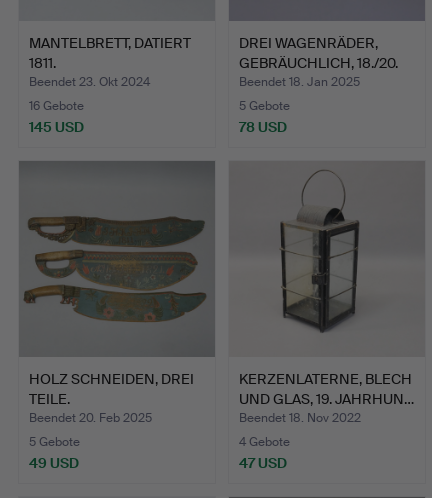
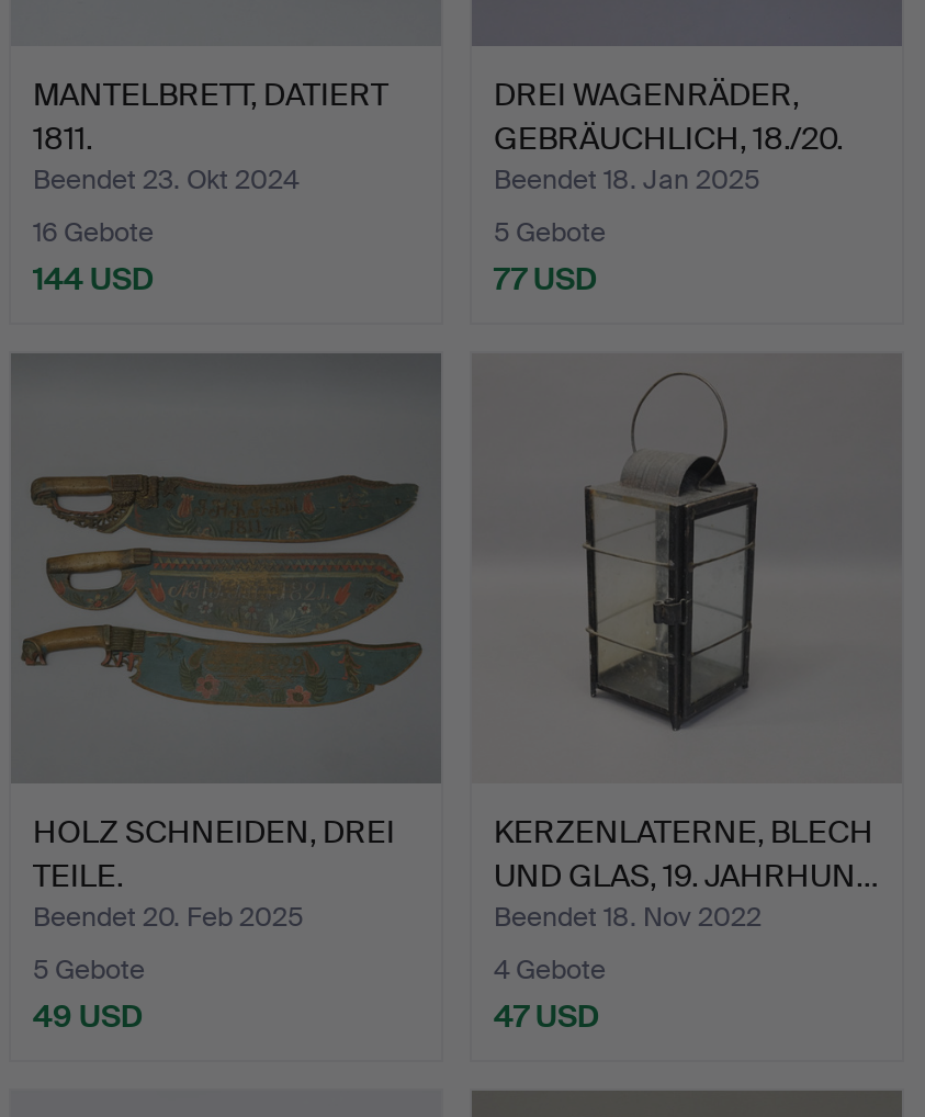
[29,118,84,136] 145 USD -> [33,258,154,298] 144 USD
[239,118,287,136] 78 USD -> [494,258,597,298] 77 USD

